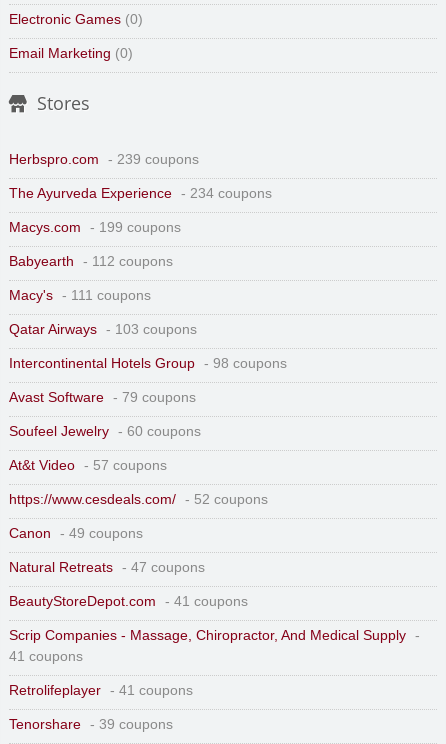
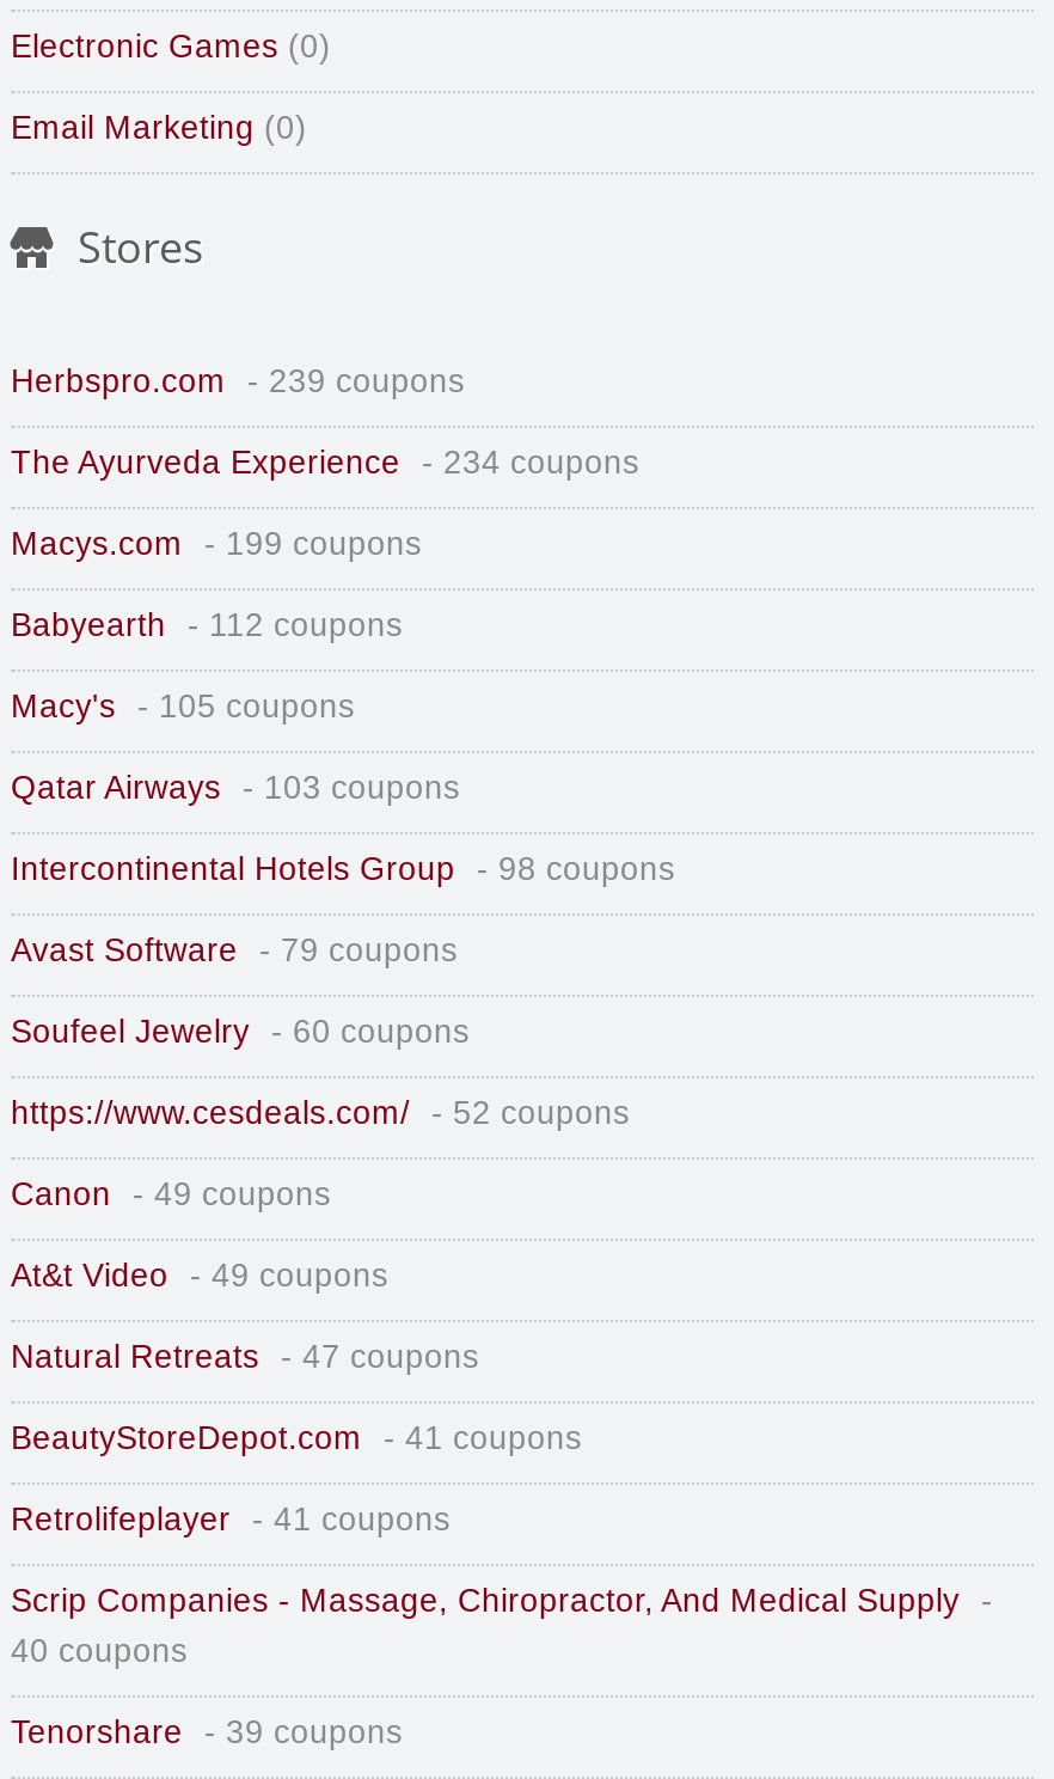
[9,288,151,303] Macy's - 111 coupons -> [11,688,355,724] Macy's - 105 coupons
[9,458,167,473] At&t Video - 57 coupons -> none
moved [9,492,268,541] -> [11,1094,630,1212]: https://www.cesdeals.com/ - 52 coupons | Canon - 49 coupons
none -> [11,1257,388,1293] At&t Video - 49 coupons
moved [9,628,420,643] -> [11,1582,993,1618]: Scrip Companies - Massage, Chiropractor, And Medical Supply -
[9,649,83,664] 41 coupons -> [11,1632,188,1668] 40 coupons
moved [9,683,193,698] -> [11,1501,451,1537]: Retrolifeplayer - 41 coupons

